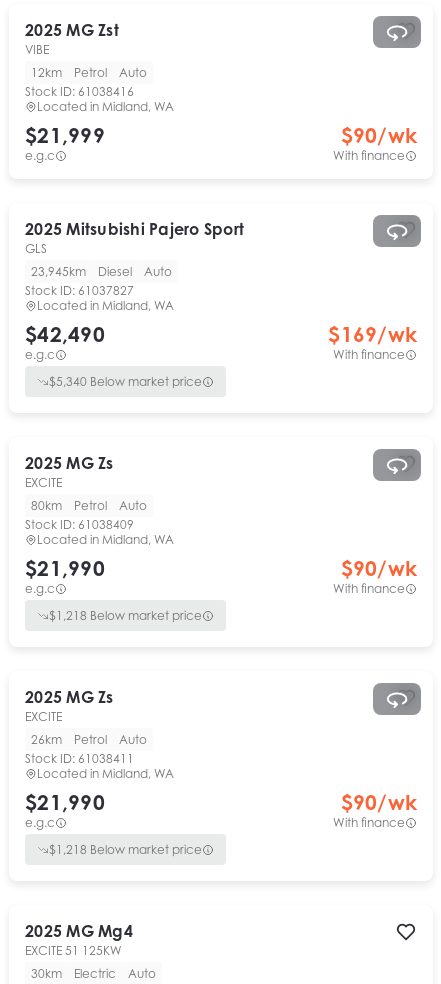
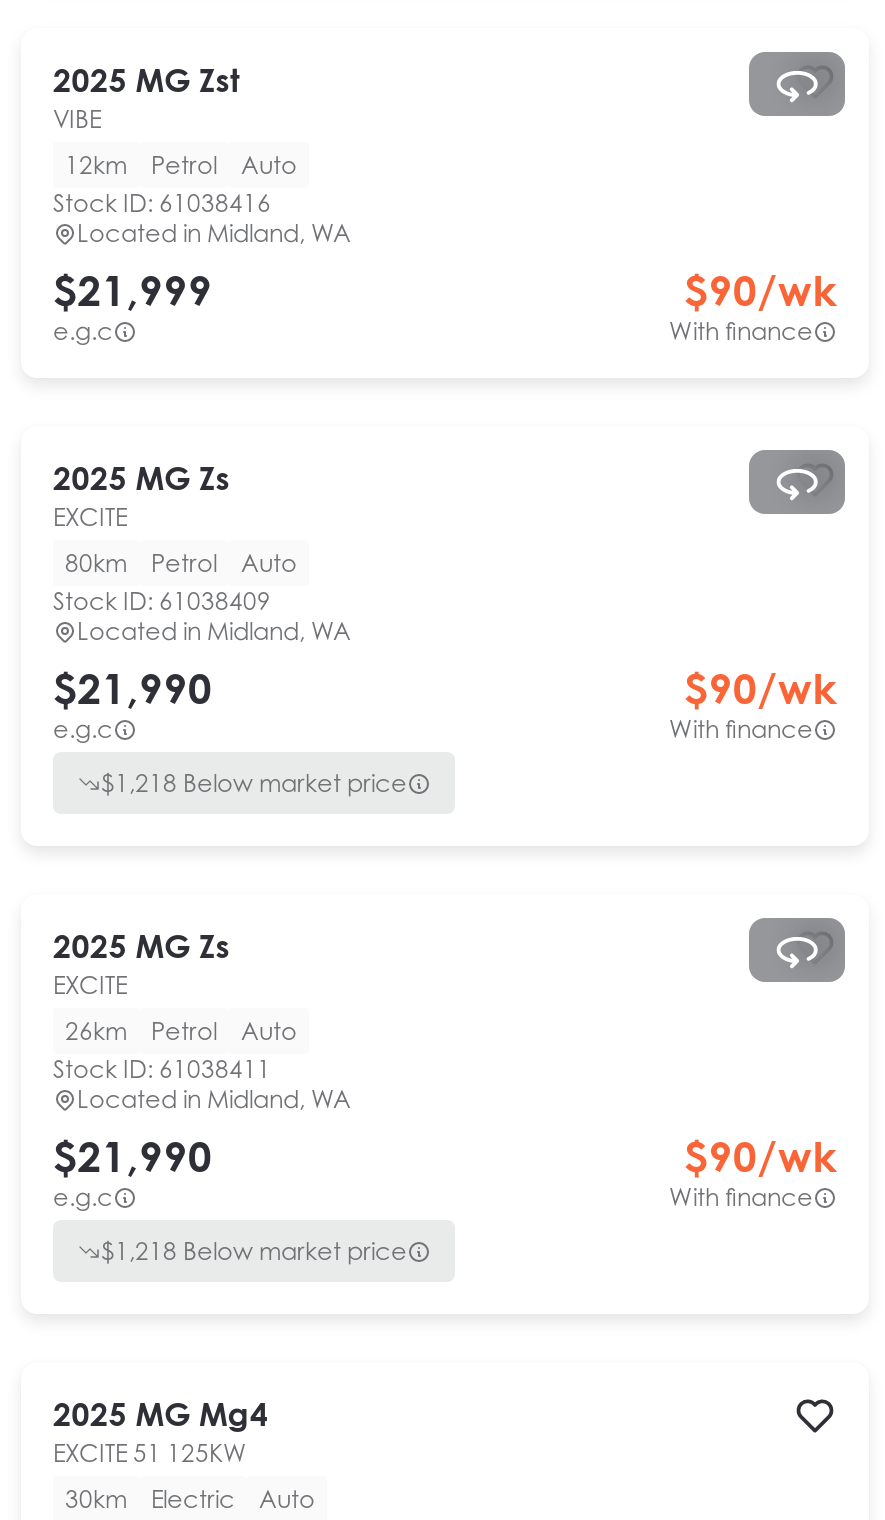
[25,219,244,362] 2025 Mitsubishi Pajero Sport | GLS | 23,945km | Diesel | Auto | Stock ID: 61037827 | Located in Midland, WA | $42,490 | e.g.c -> none
[49,321,417,389] $169/wk | With finance | $5,340 Below market price -> none

